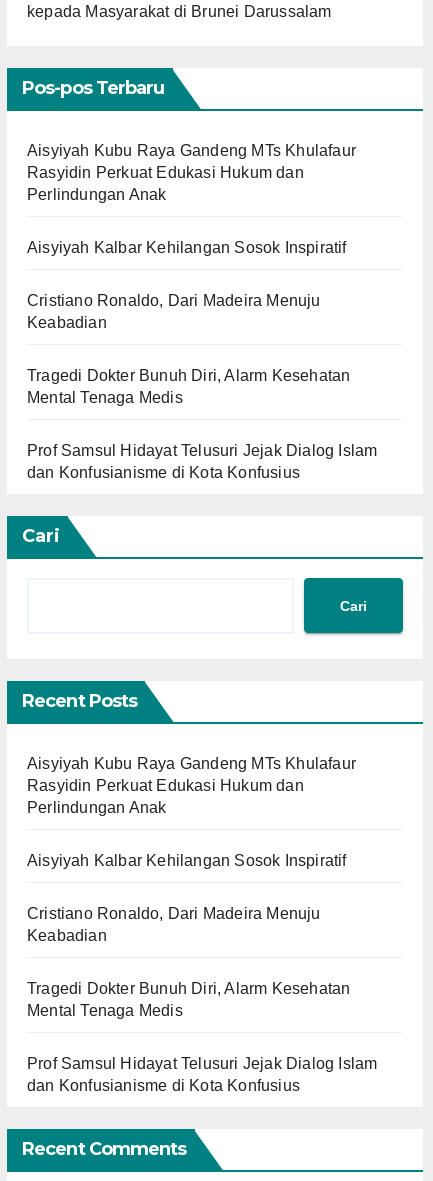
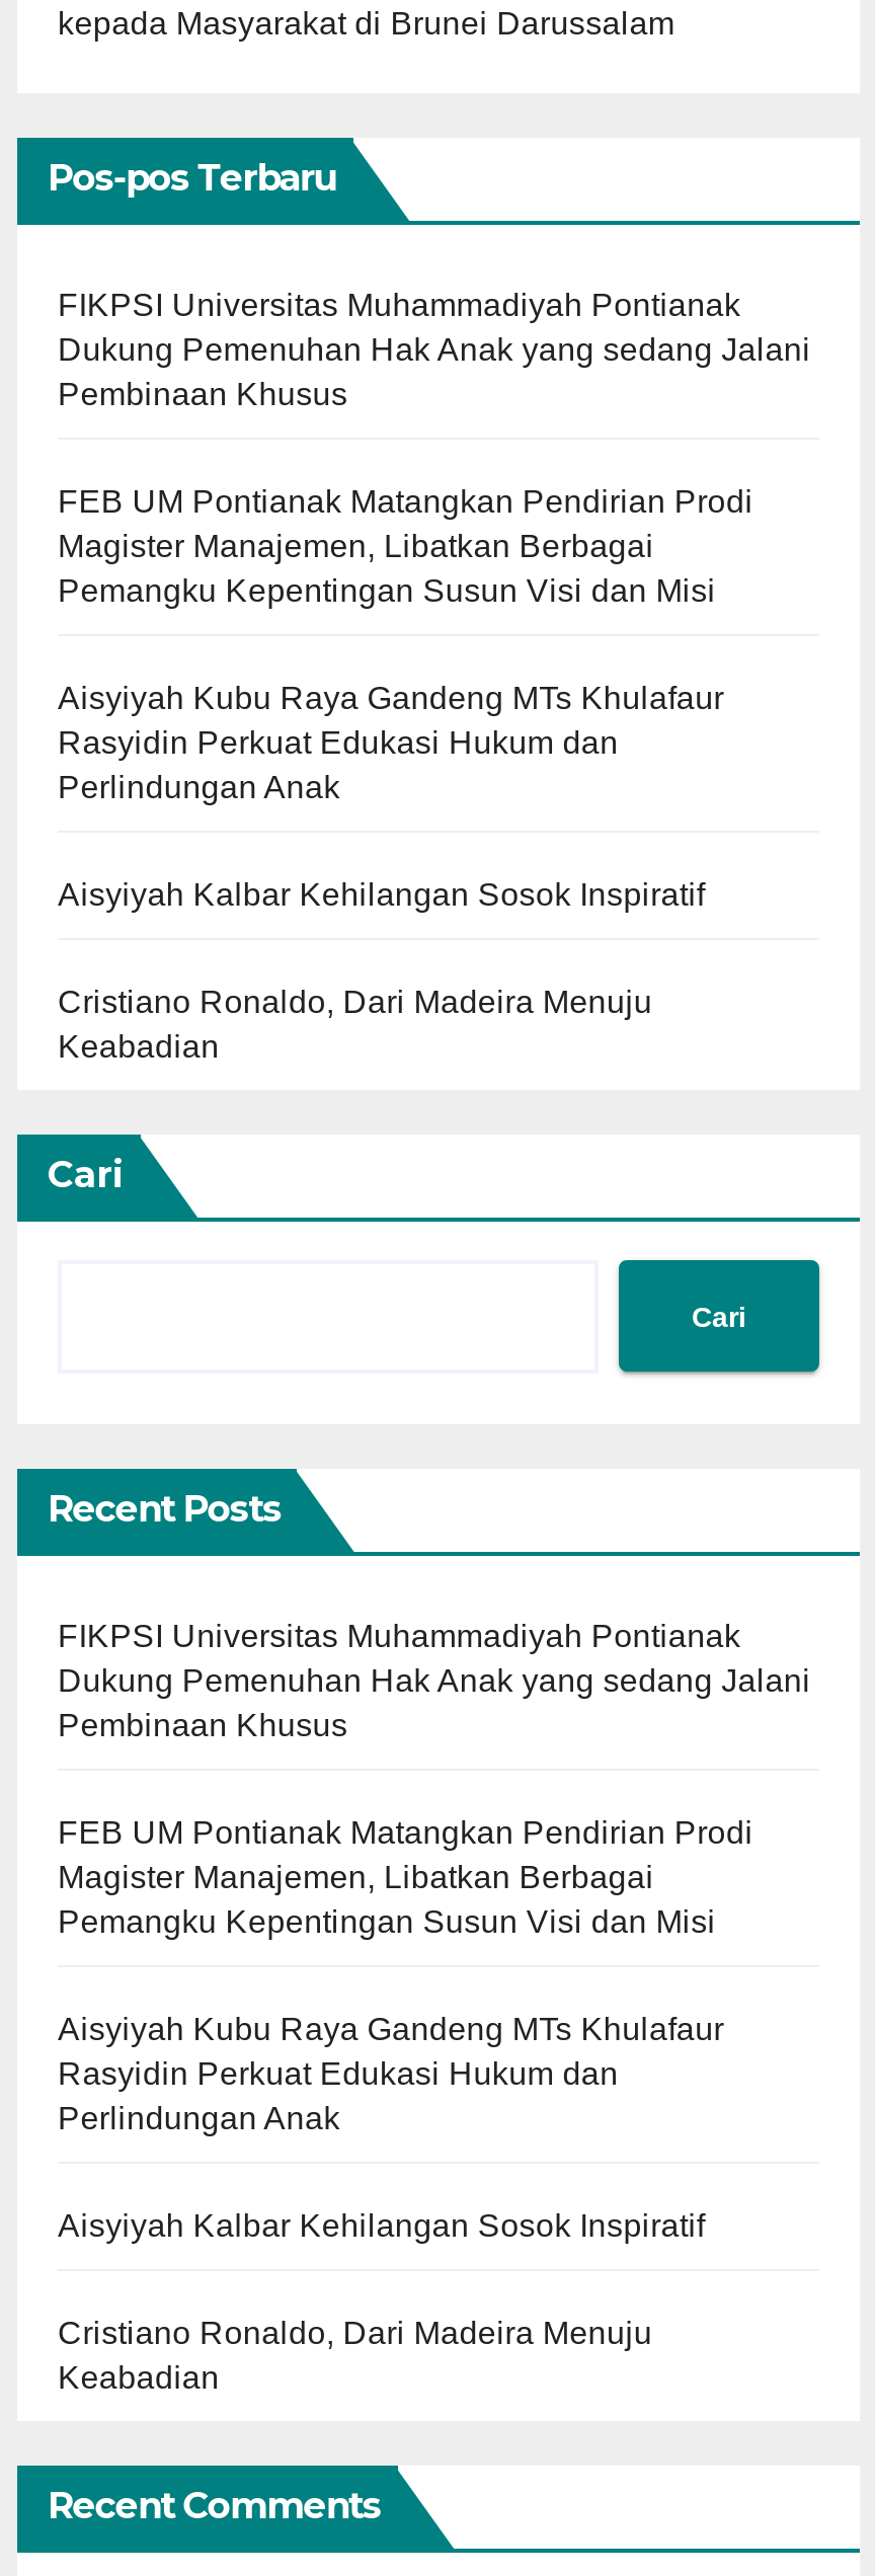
none -> [58,288,811,608] FIKPSI Universitas Muhammadiyah Pontianak | Dukung Pemenuhan Hak Anak yang sedang Jalani | Pembinaan Khusus | FEB UM Pontianak Matangkan Pendirian Prodi | Magister Manajemen, Libatkan Berbagai | Pemangku Kepentingan Susun Visi dan Misi
moved [27,142,356,331] -> [58,681,724,1064]: Aisyiyah Kubu Raya Gandeng MTs Khulafaur | Rasyidin Perkuat Edukasi Hukum dan | Perlindungan Anak | Aisyiyah Kalbar Kehilangan Sosok Inspiratif | Cristiano Ronaldo, Dari Madeira Menuju | Keabadian
[27,367,377,481] Tragedi Dokter Bunuh Diri, Alarm Kesehatan | Mental Tenaga Medis | Prof Samsul Hidayat Telusuri Jejak Dialog Islam | dan Konfusianisme di Kota Konfusius -> none
none -> [58,1619,811,1939] FIKPSI Universitas Muhammadiyah Pontianak | Dukung Pemenuhan Hak Anak yang sedang Jalani | Pembinaan Khusus | FEB UM Pontianak Matangkan Pendirian Prodi | Magister Manajemen, Libatkan Berbagai | Pemangku Kepentingan Susun Visi dan Misi
moved [27,755,356,944] -> [58,2012,724,2395]: Aisyiyah Kubu Raya Gandeng MTs Khulafaur | Rasyidin Perkuat Edukasi Hukum dan | Perlindungan Anak | Aisyiyah Kalbar Kehilangan Sosok Inspiratif | Cristiano Ronaldo, Dari Madeira Menuju | Keabadian
[27,980,377,1094] Tragedi Dokter Bunuh Diri, Alarm Kesehatan | Mental Tenaga Medis | Prof Samsul Hidayat Telusuri Jejak Dialog Islam | dan Konfusianisme di Kota Konfusius -> none

